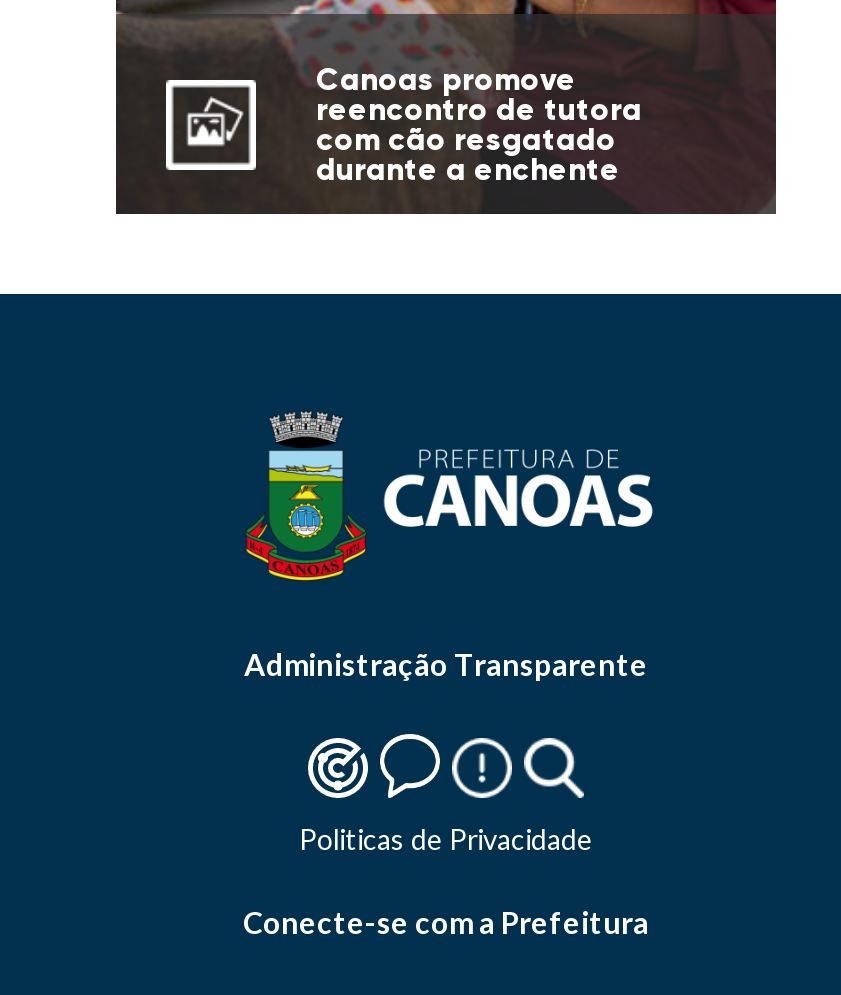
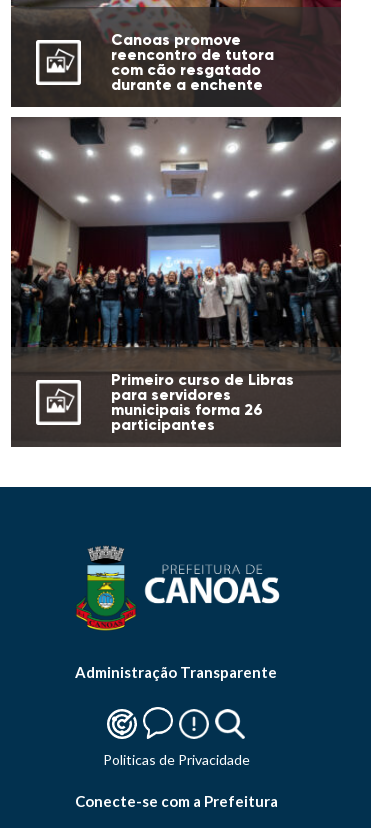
none -> [10,116,341,434] [image] | Primeiro curso de Libras | para servidores | municipais forma 26 | participantes

